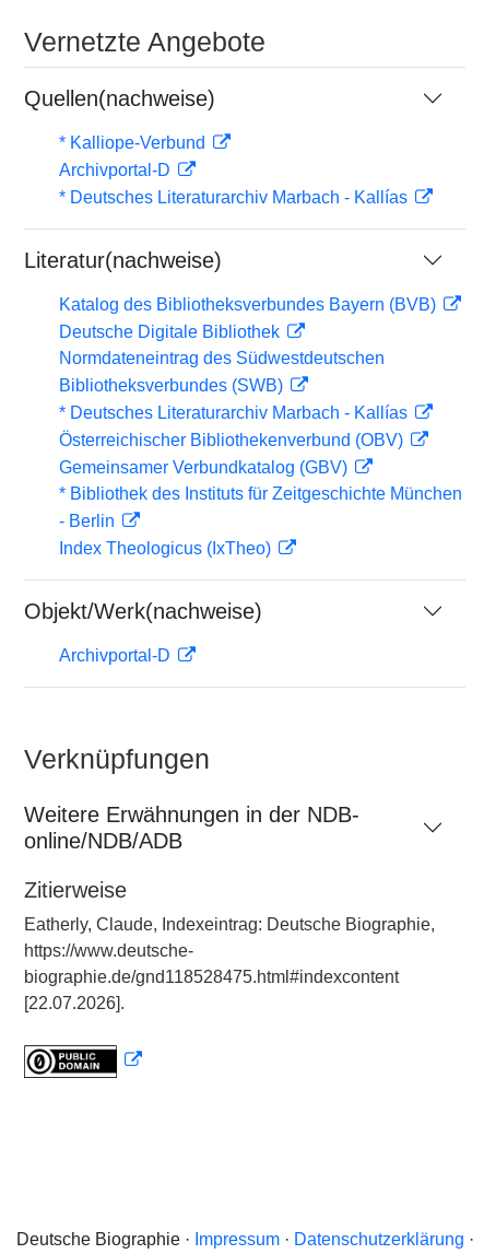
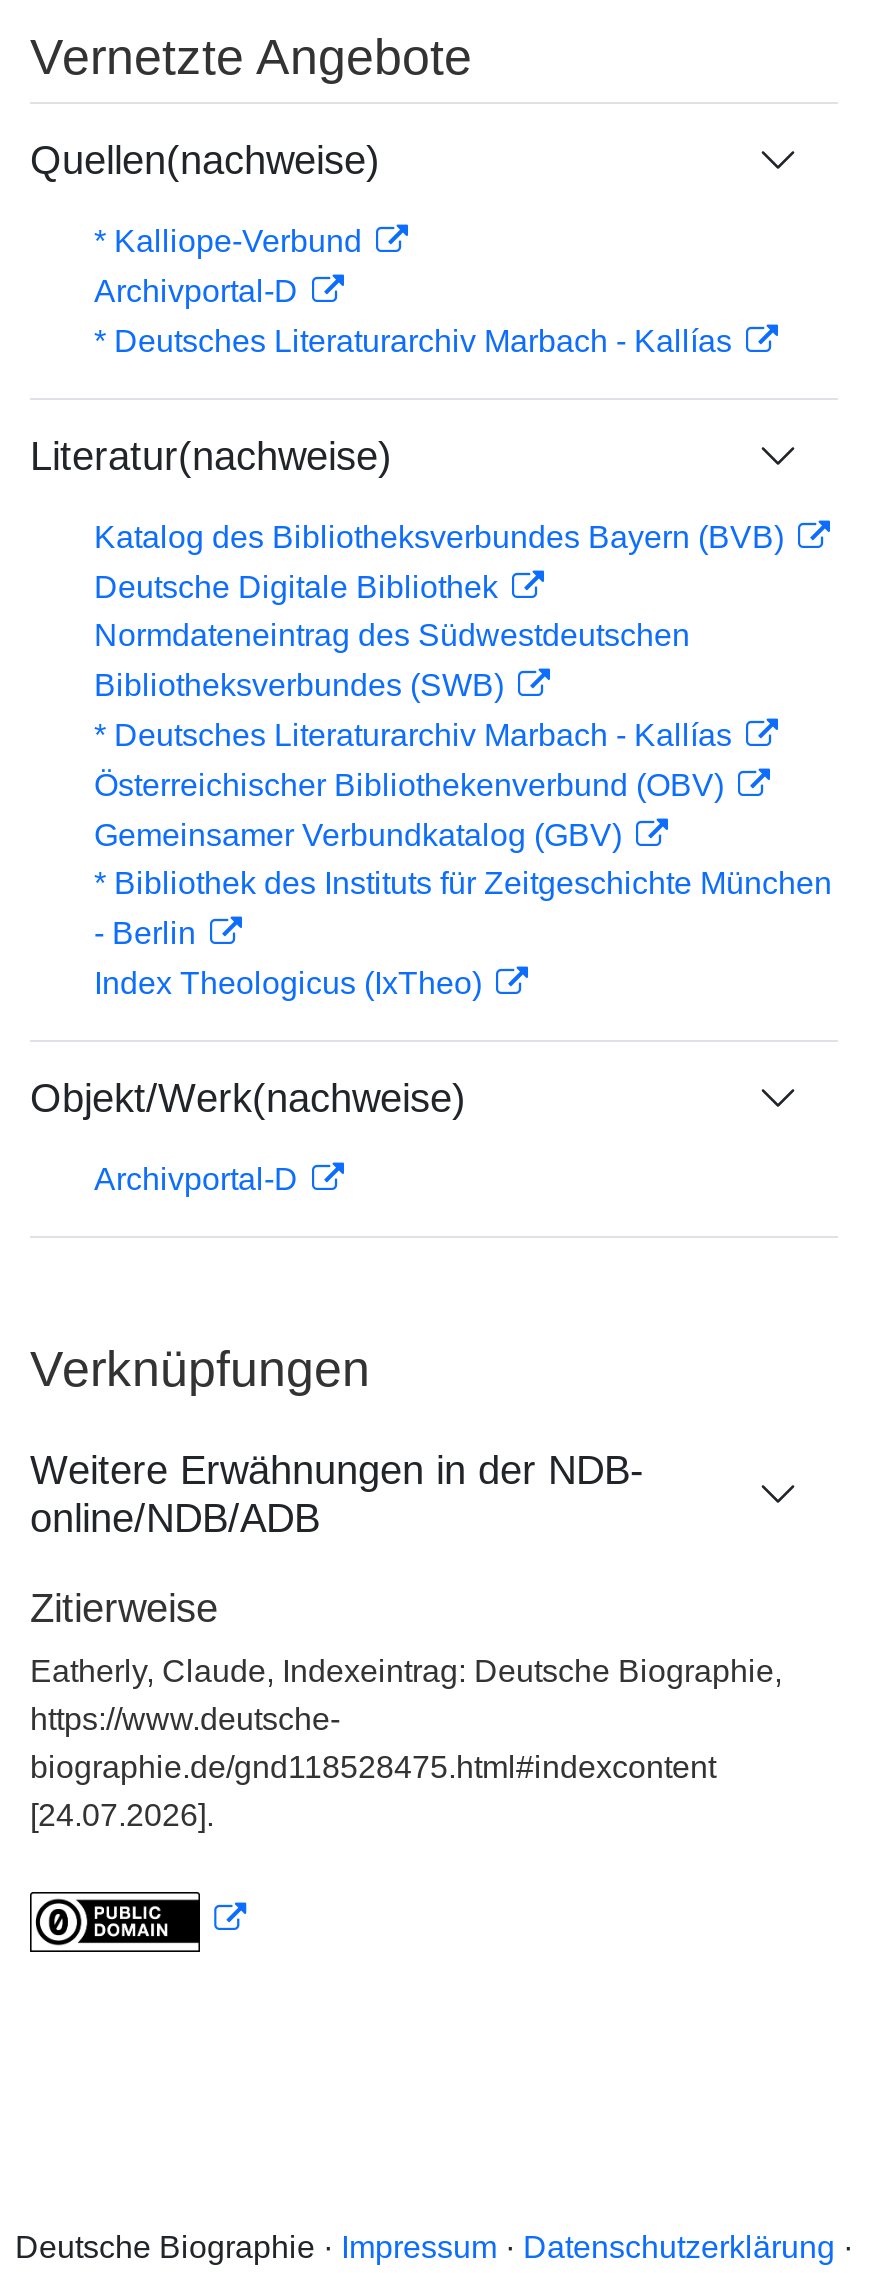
[24,994,125,1012] [22.07.2026]. -> [30,1798,214,1832] [24.07.2026].

